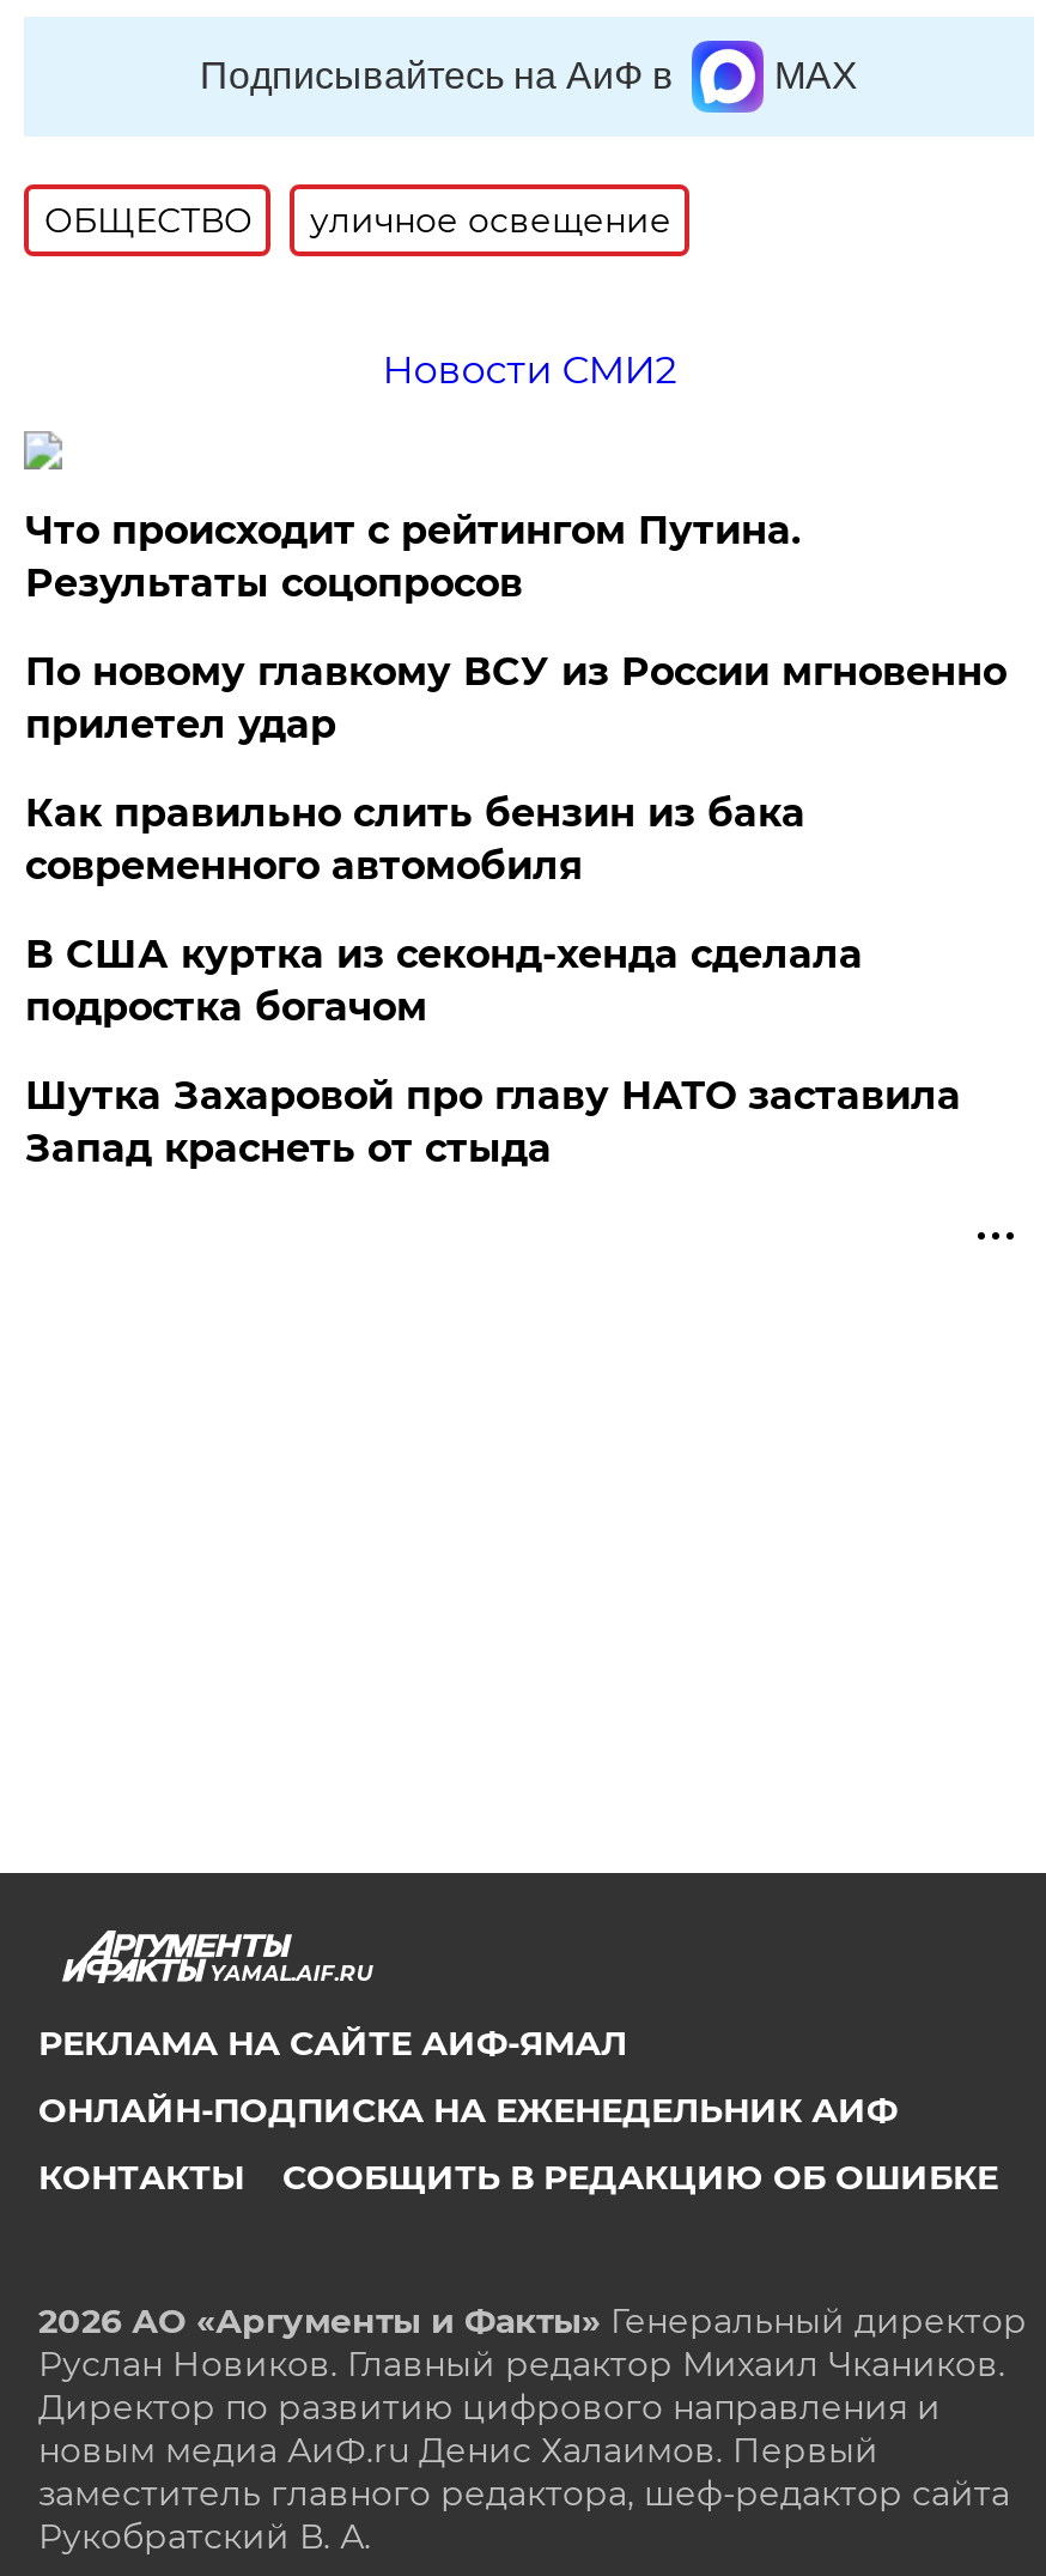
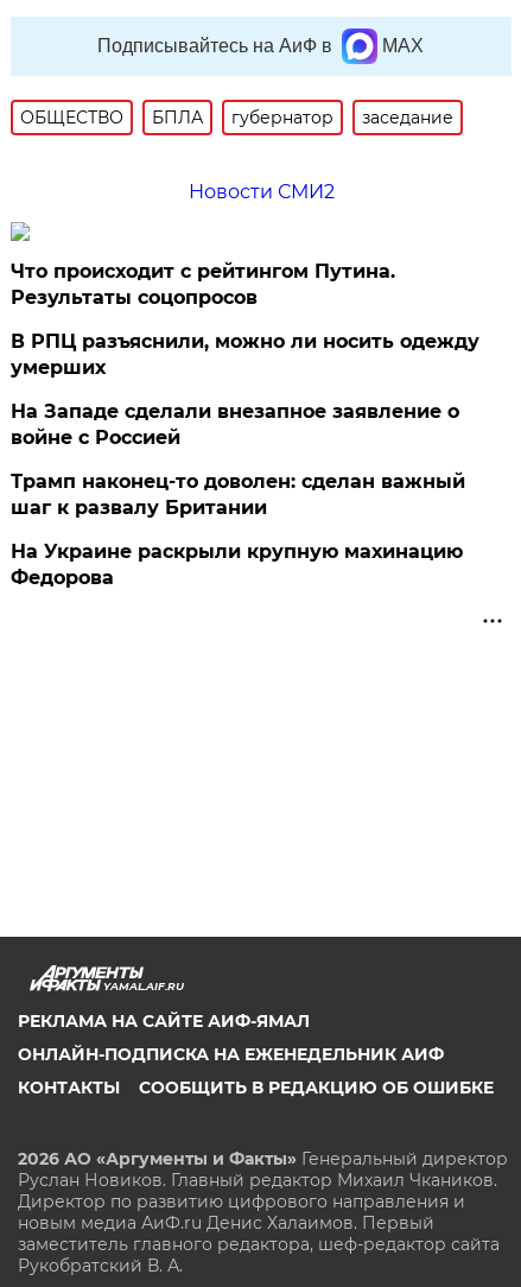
[310,199,671,242] уличное освещение -> [152,107,454,128] БПЛА | губернатор | заседание
[25,649,1006,747] По новому главкому ВСУ из России мгновенно | прилетел удар -> [11,330,480,379] В РПЦ разъяснили, можно ли носить одежду | умерших
[25,790,805,888] Как правильно слить бензин из бака | современного автомобиля -> [11,400,460,449] На Западе сделали внезапное заявление о | войне с Россией
[25,931,863,1030] В США куртка из секонд-хенда сделала | подростка богачом -> [11,470,466,519] Трамп наконец-то доволен: сделан важный | шаг к развалу Британии
[25,1073,961,1171] Шутка Захаровой про главу НАТО заставила | Запад краснеть от стыда -> [11,540,463,589] На Украине раскрыли крупную махинацию | Федорова

